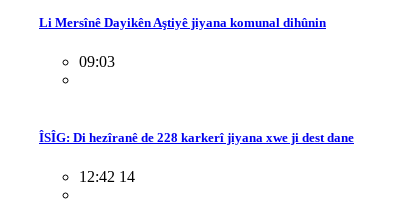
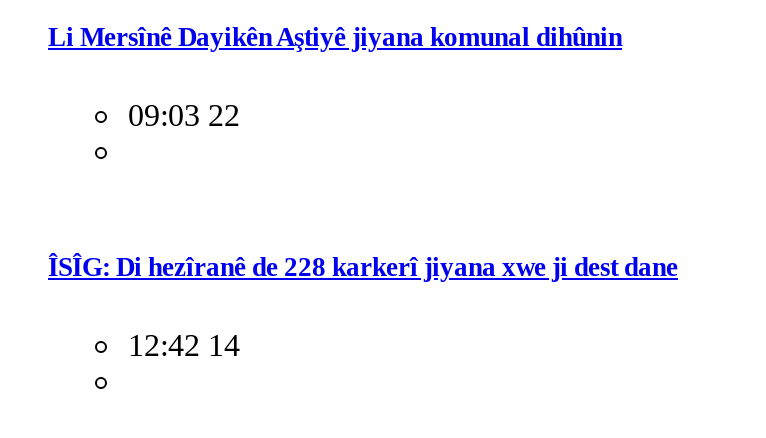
[79,53,115,70] 09:03 -> [128,99,240,133] 09:03 22

